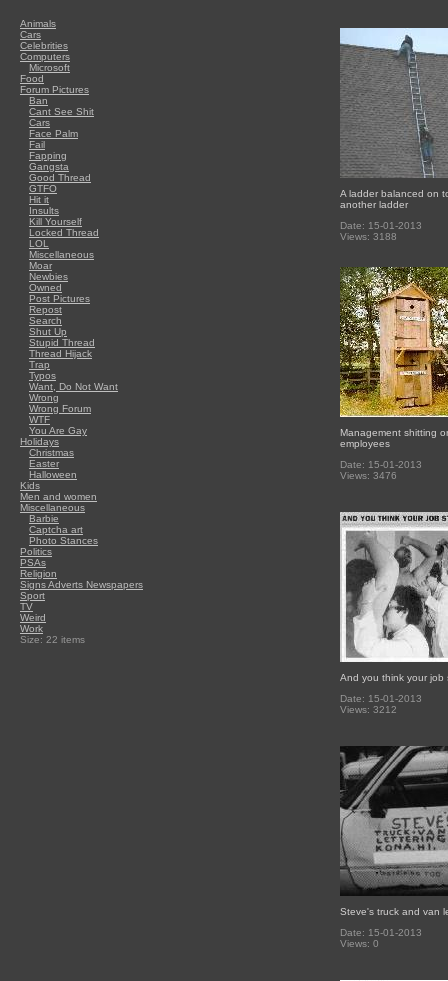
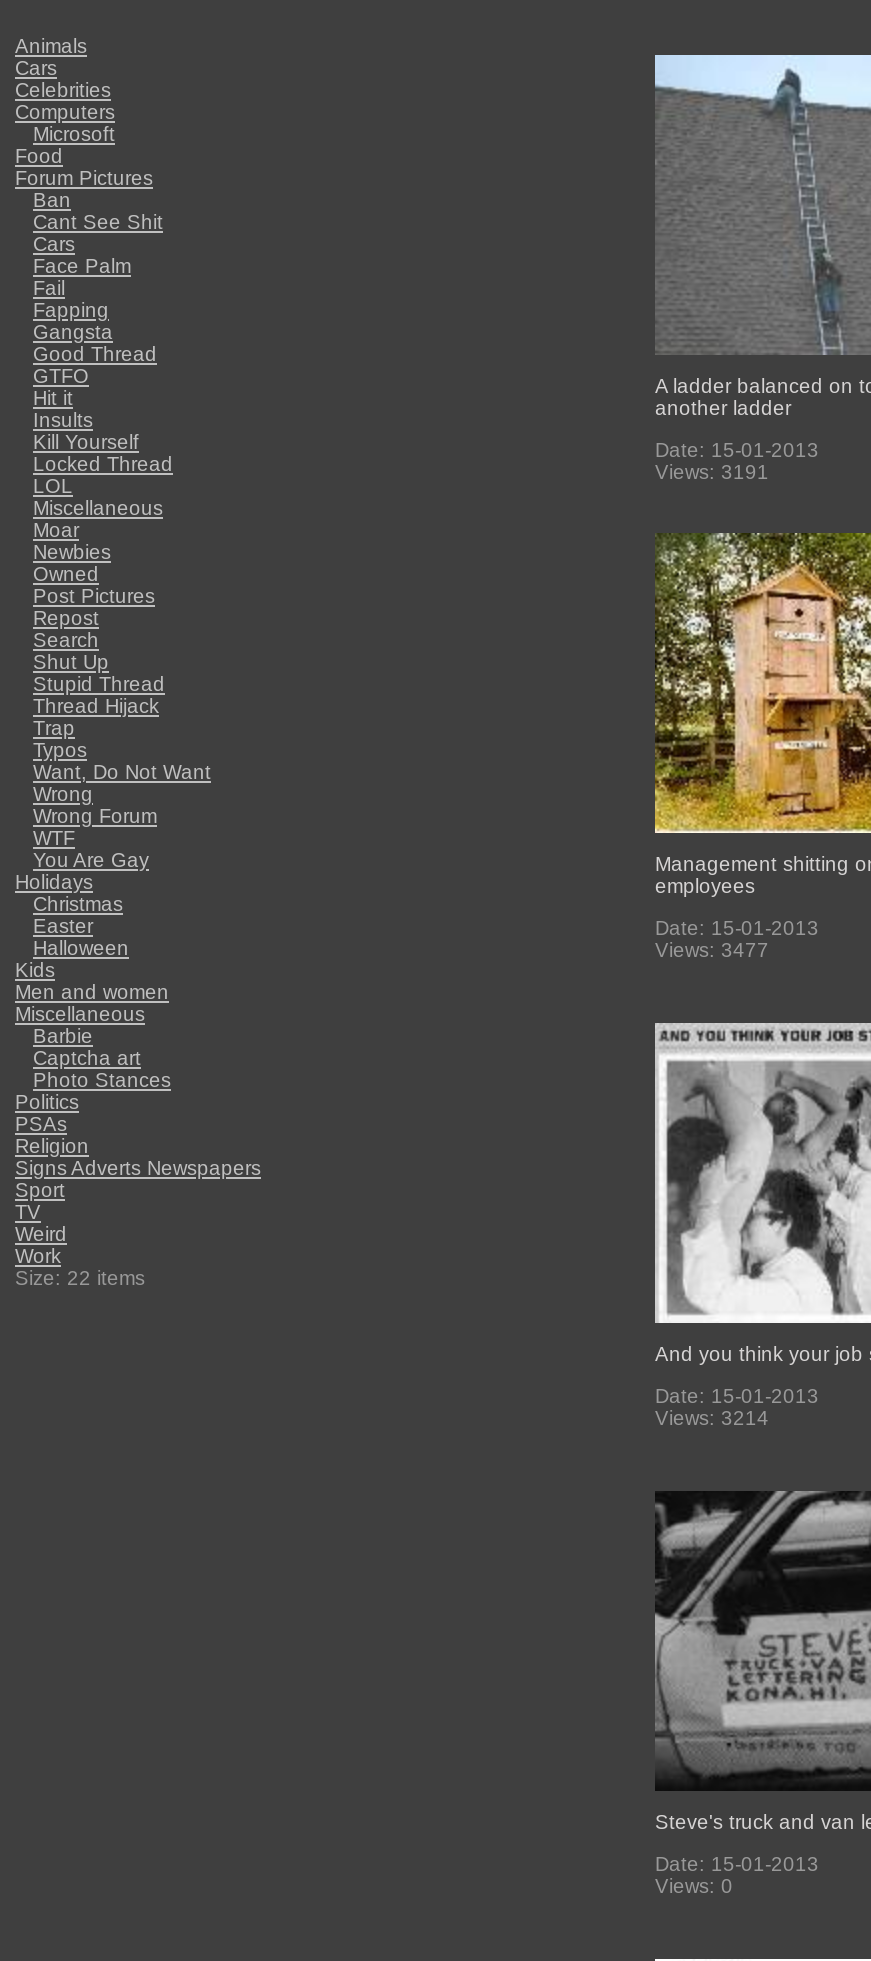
[340,231,397,242] Views: 3188 -> [655,461,769,483] Views: 3191
[340,470,397,481] Views: 3476 -> [655,939,769,961] Views: 3477
[340,704,397,715] Views: 3212 -> [655,1407,769,1429] Views: 3214

